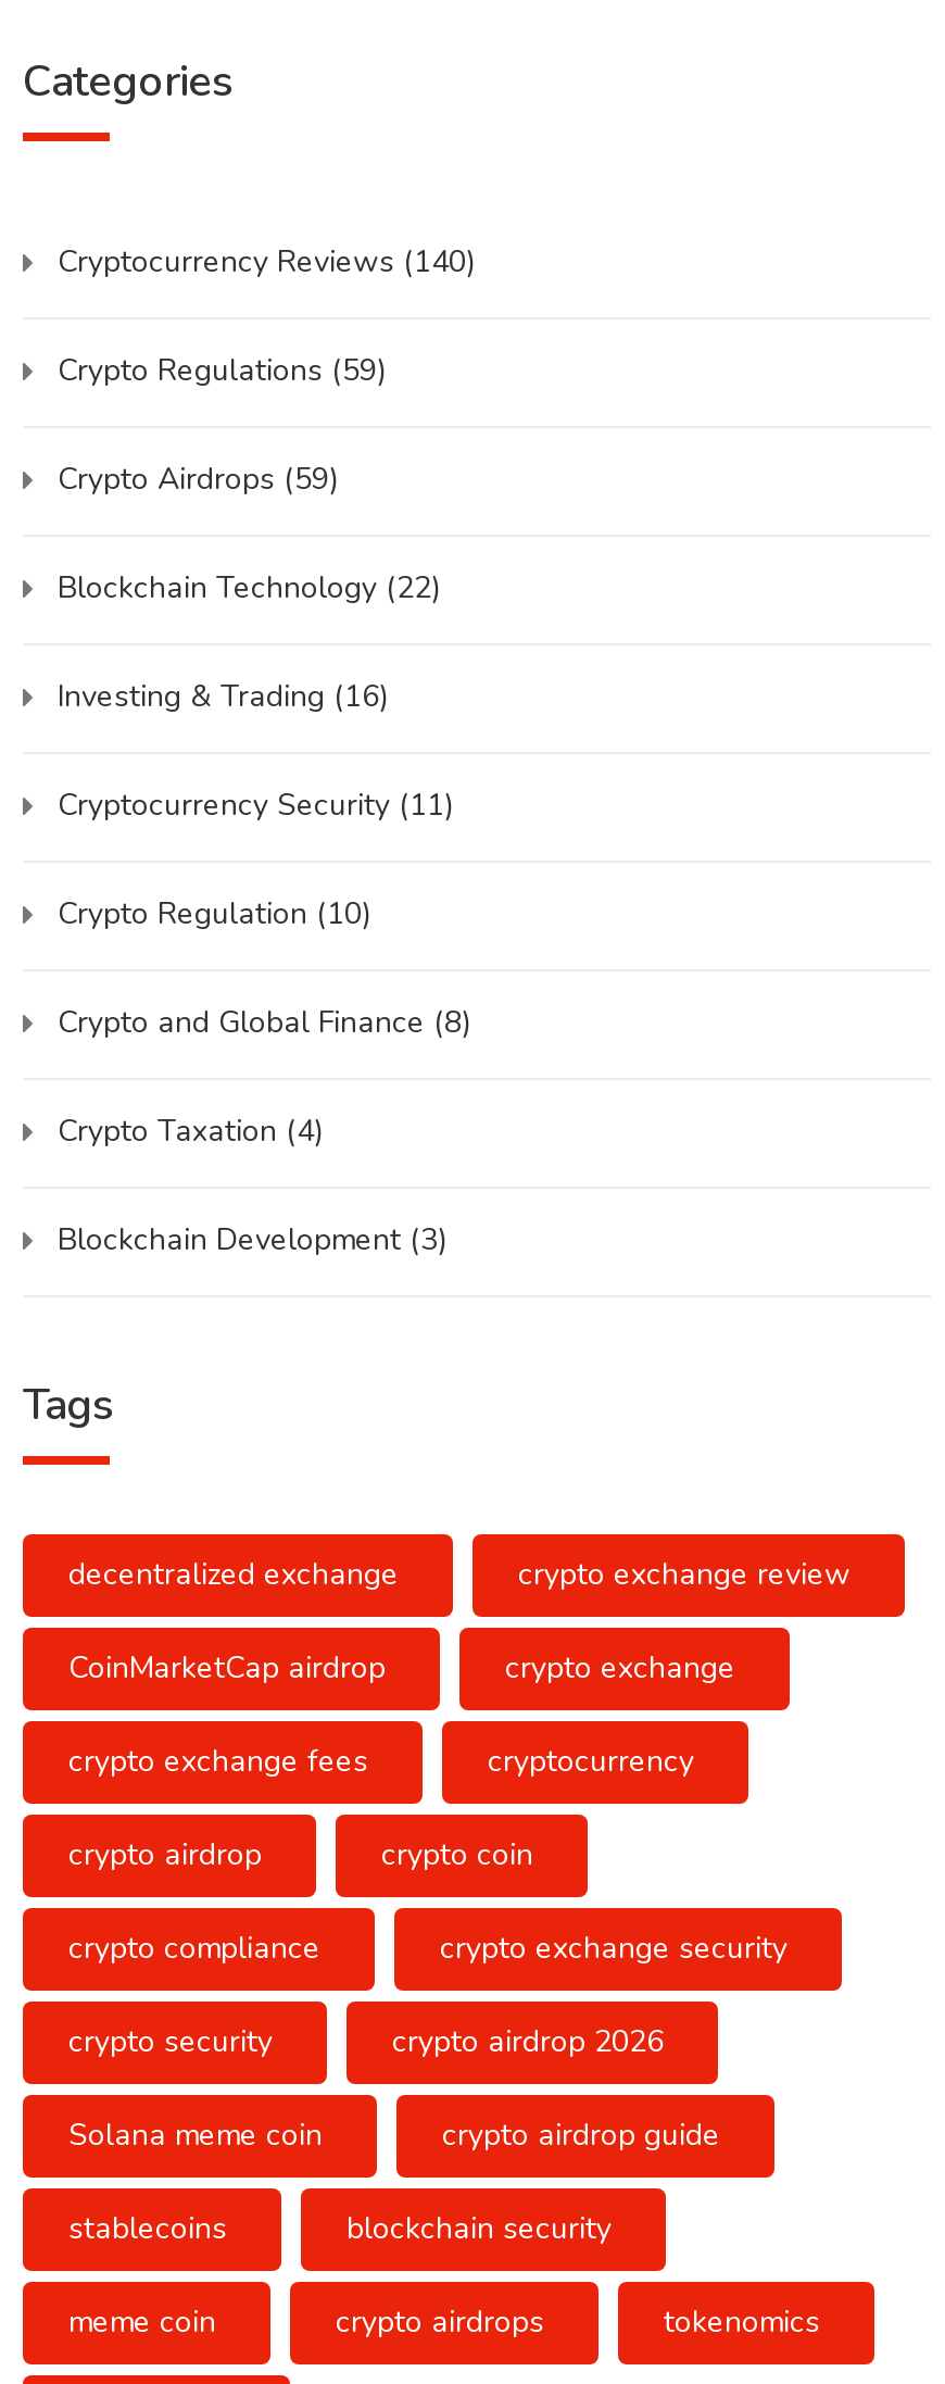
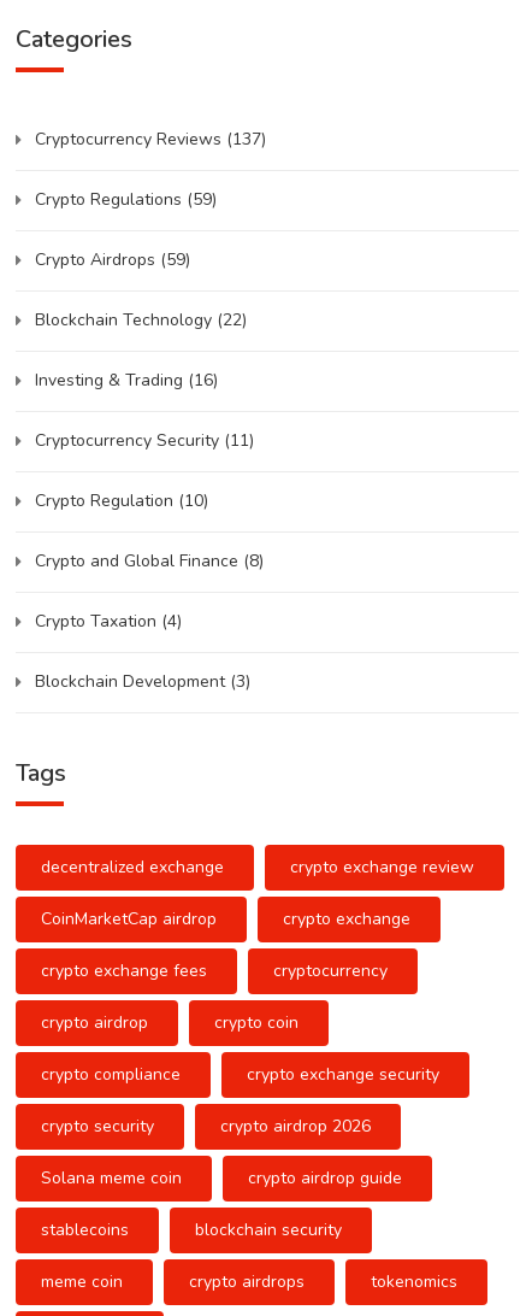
[58,241,475,283] Cryptocurrency Reviews (140) -> [35,128,266,151] Cryptocurrency Reviews (137)

